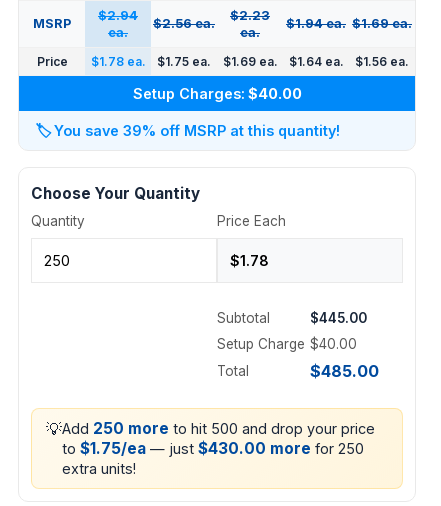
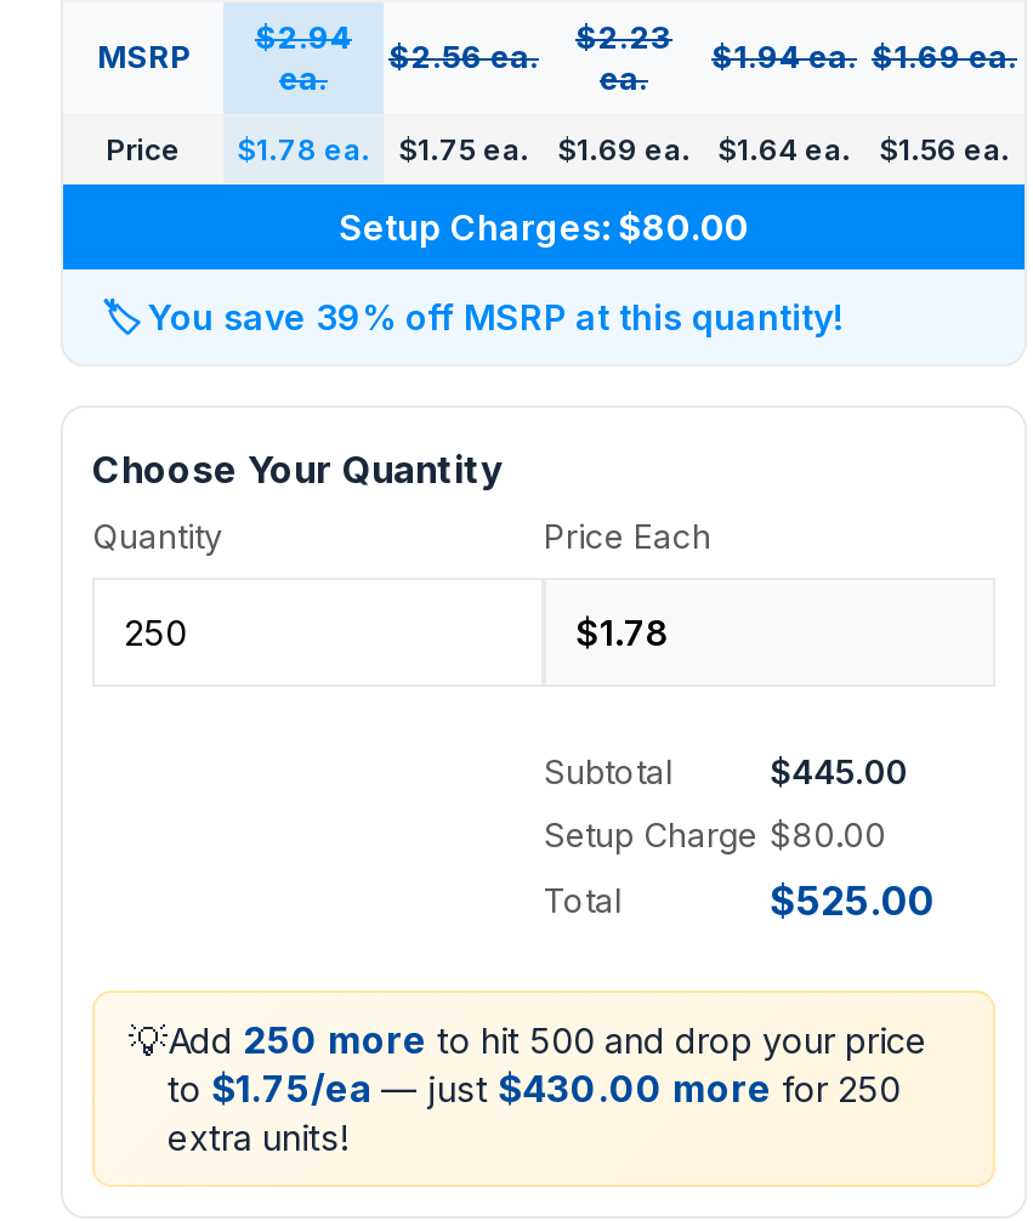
[132,85,301,102] Setup Charges: $40.00 -> [339,206,749,247] Setup Charges: $80.00
[217,336,357,352] Setup Charge $40.00 -> [544,815,886,854] Setup Charge $80.00
[310,361,379,381] $485.00 -> [770,876,935,925] $525.00

